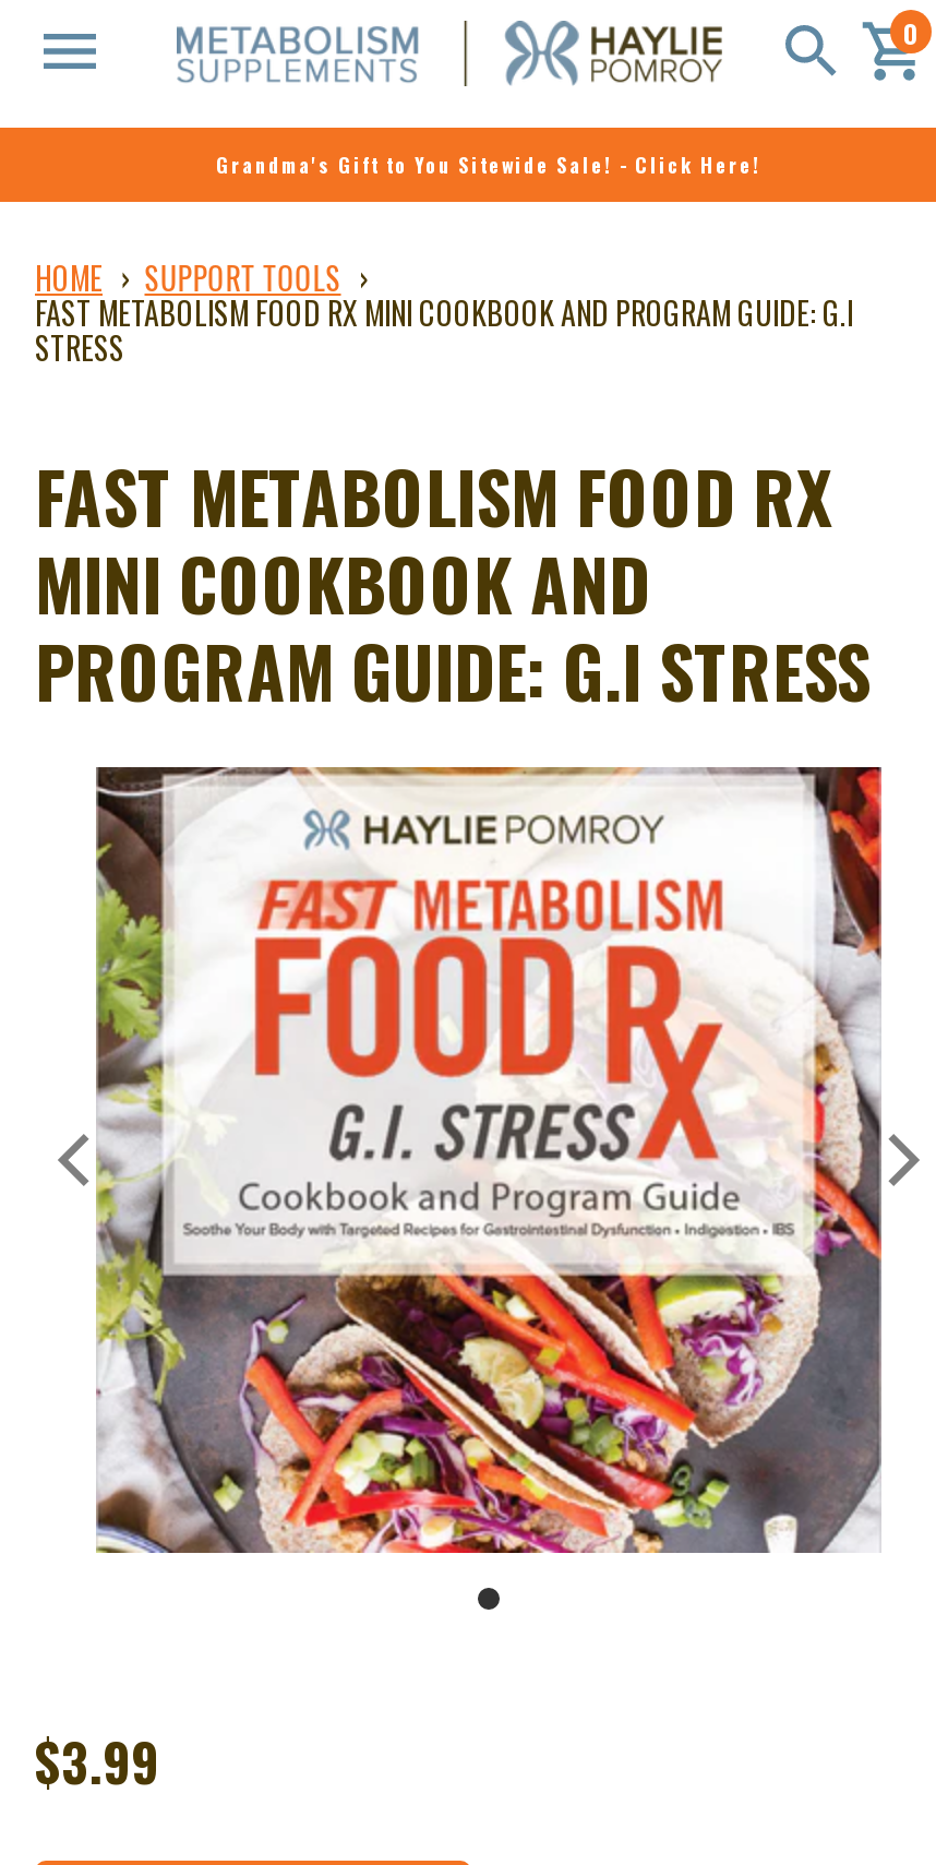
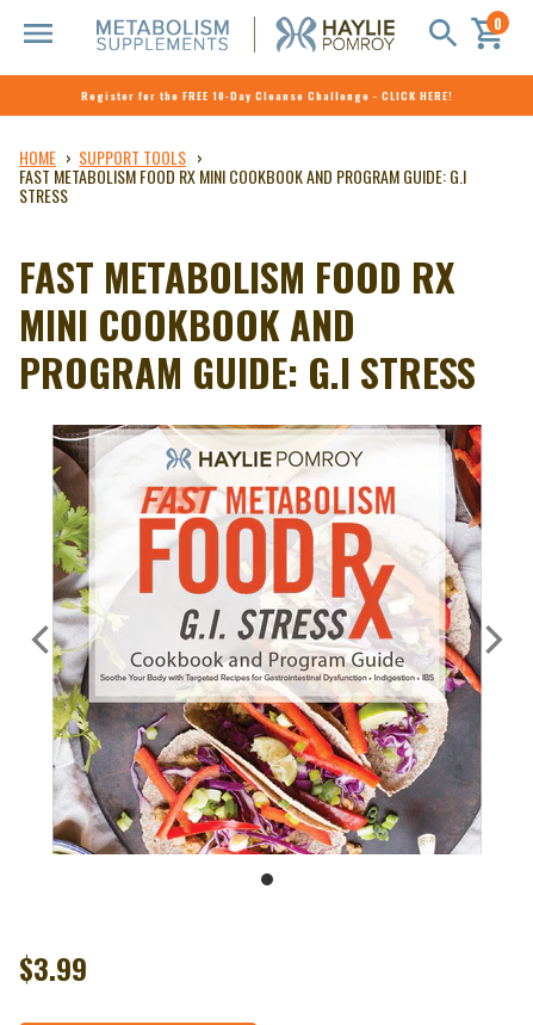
[216,150,761,180] Grandma's Gift to You Sitewide Sale! - Click Here! -> [81,87,453,104] Register for the FREE 10-Day Cleanse Challenge - CLICK HERE!

